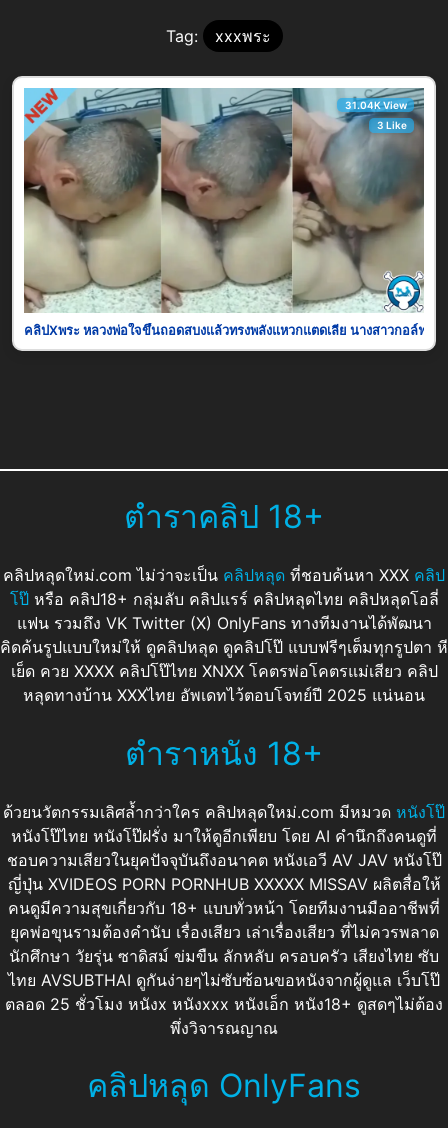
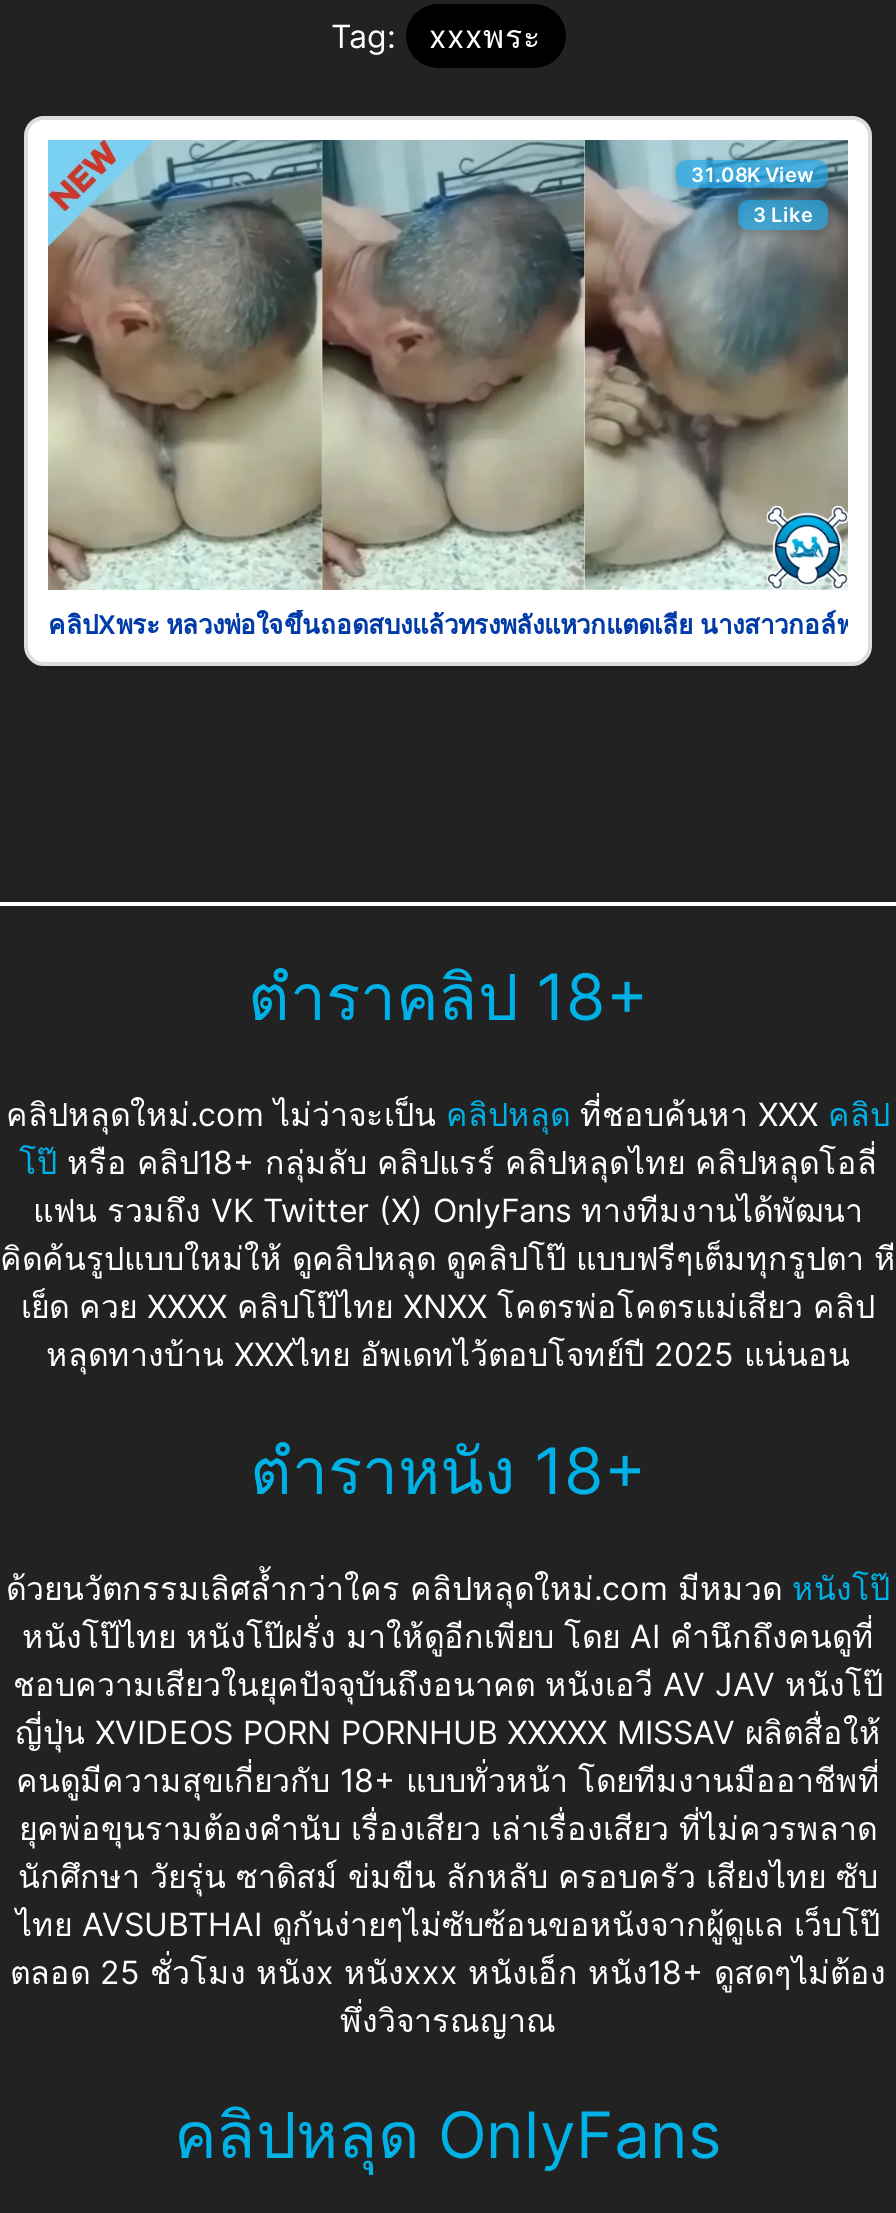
[344,98,406,110] 31.04K View -> [691,161,813,185] 31.08K View

